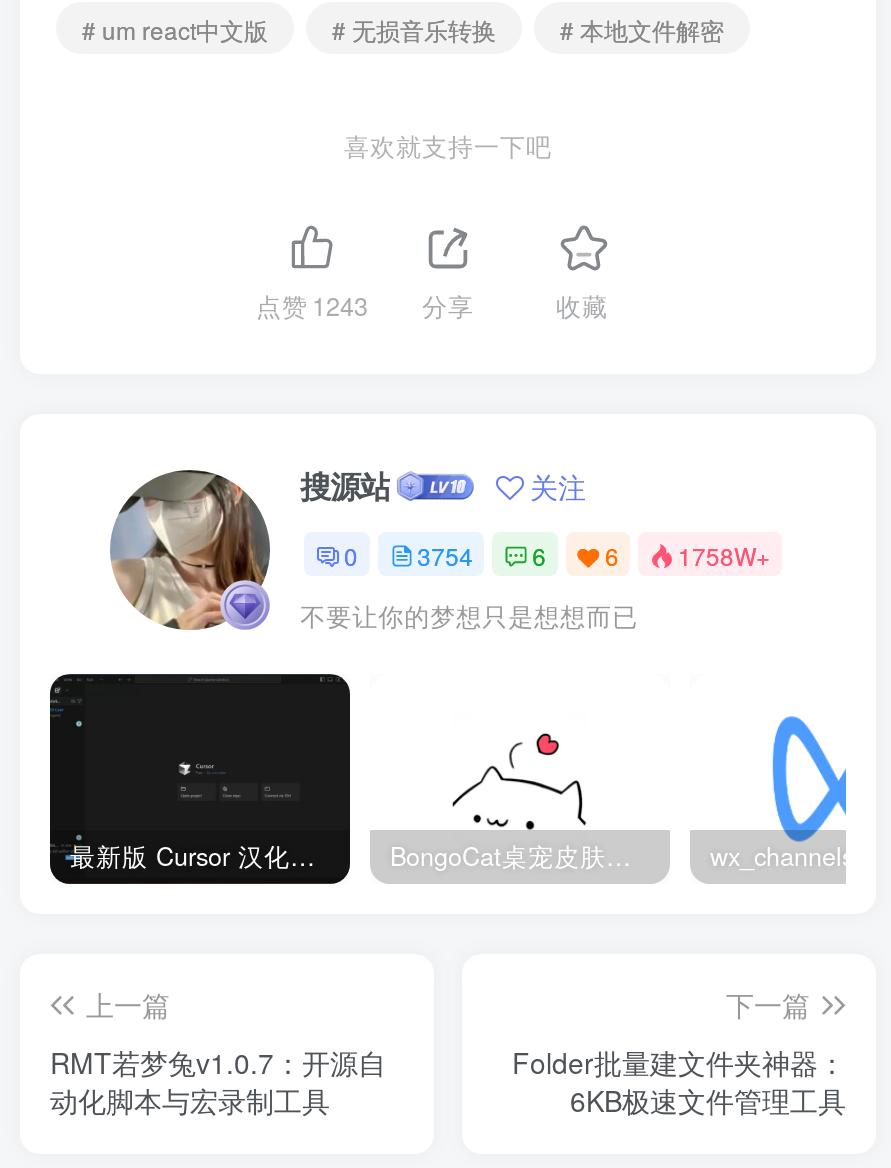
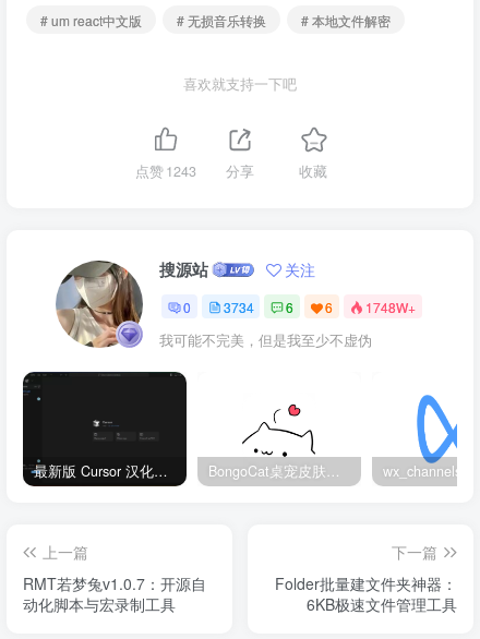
[417,537,473,571] 3754 -> [223,297,254,316] 3734
[678,537,770,571] 1758W+ -> [365,297,416,316] 1748W+
[300,599,638,635] 不要让你的梦想只是想想而已 -> [159,331,372,351] 我可能不完美，但是我至少不虚伪

